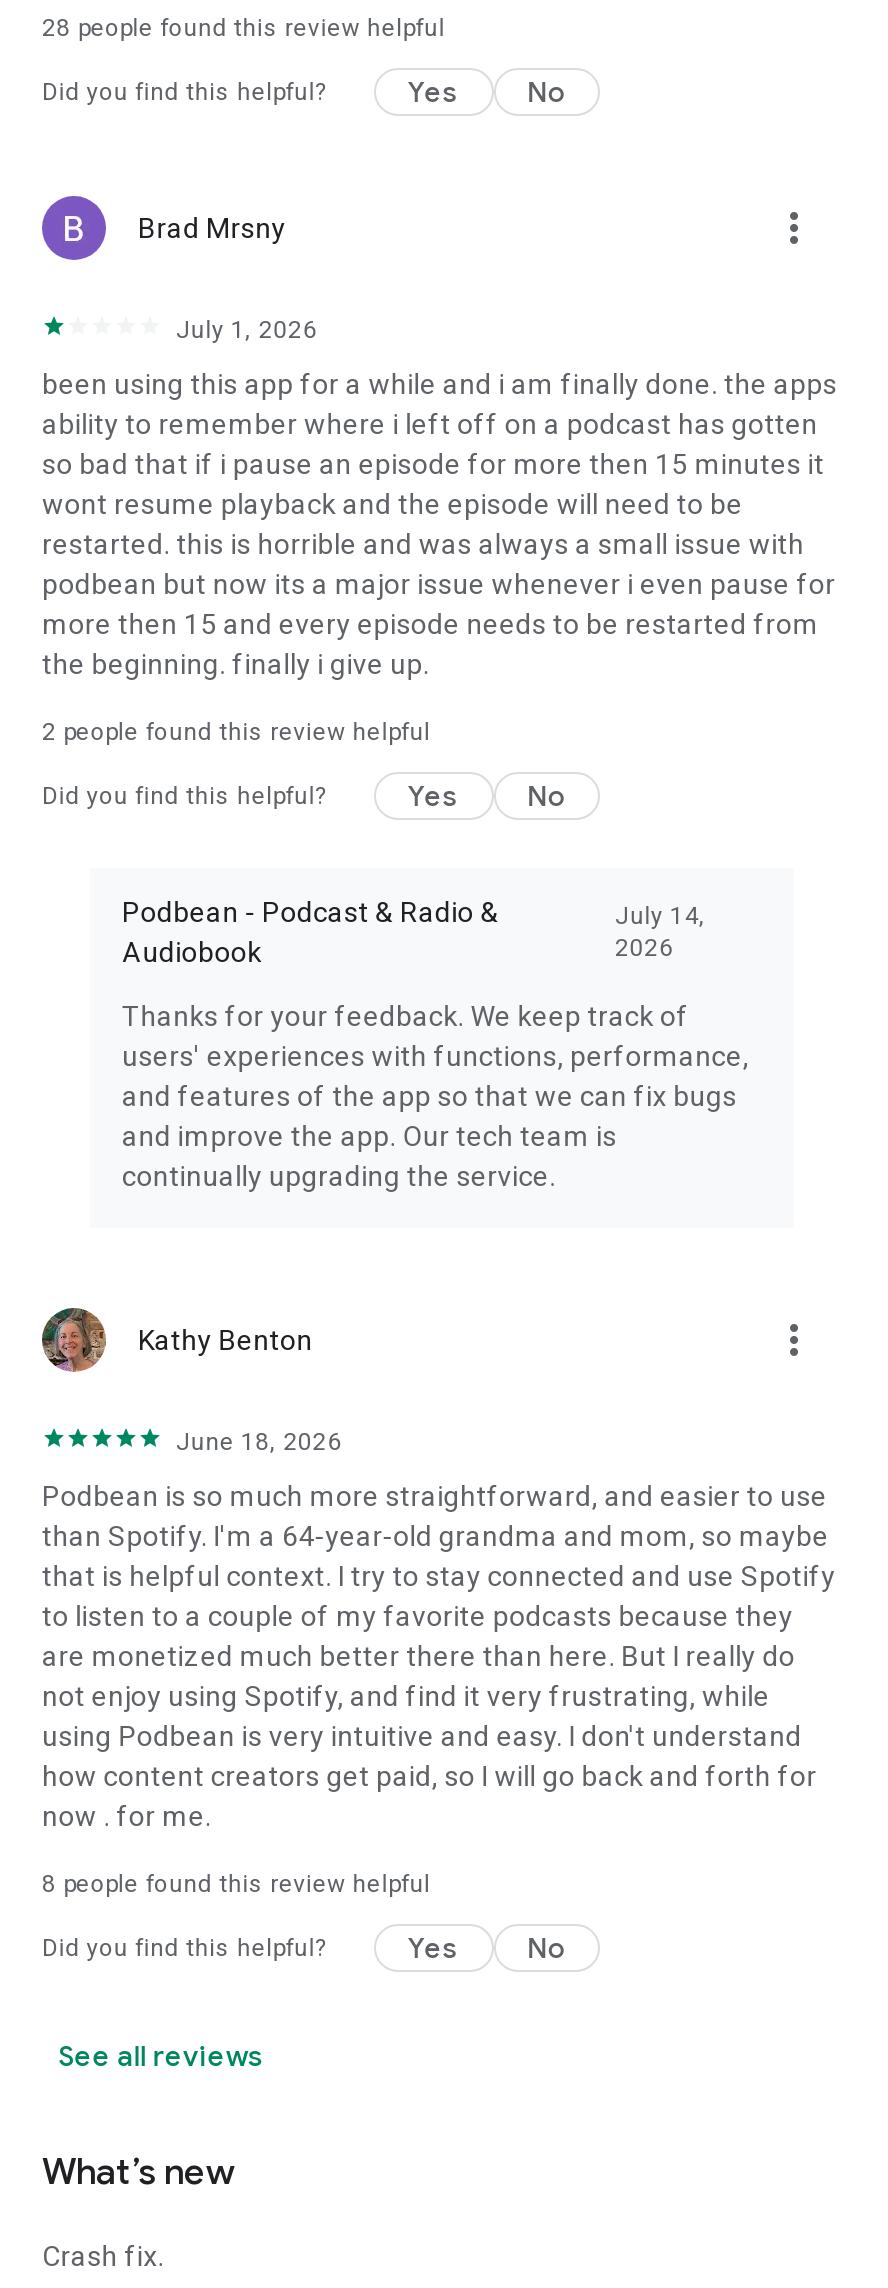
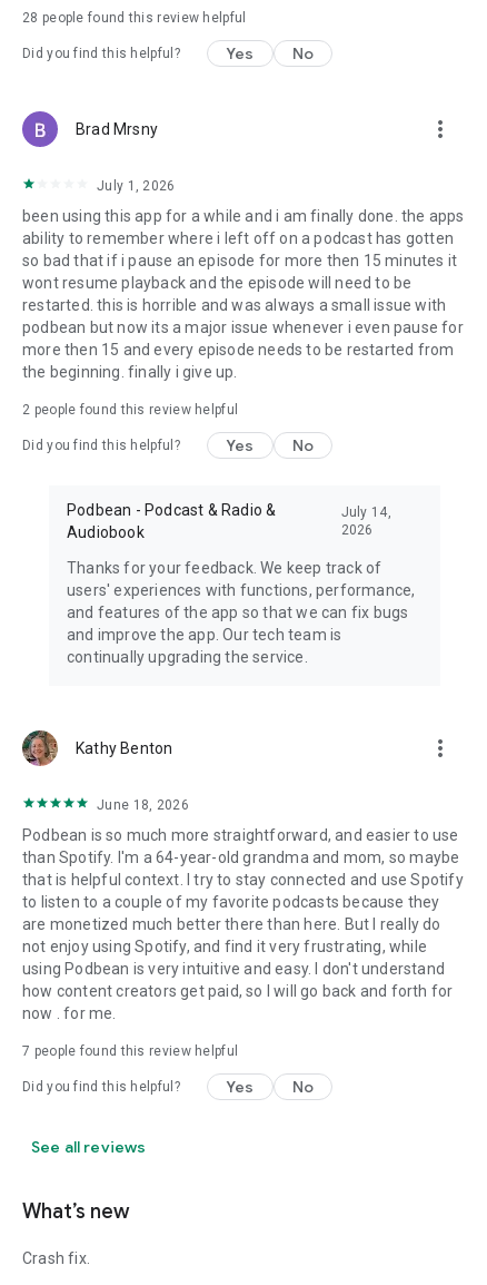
[42,1870,430,1898] 8 people found this review helpful -> [22,1043,238,1059] 7 people found this review helpful

